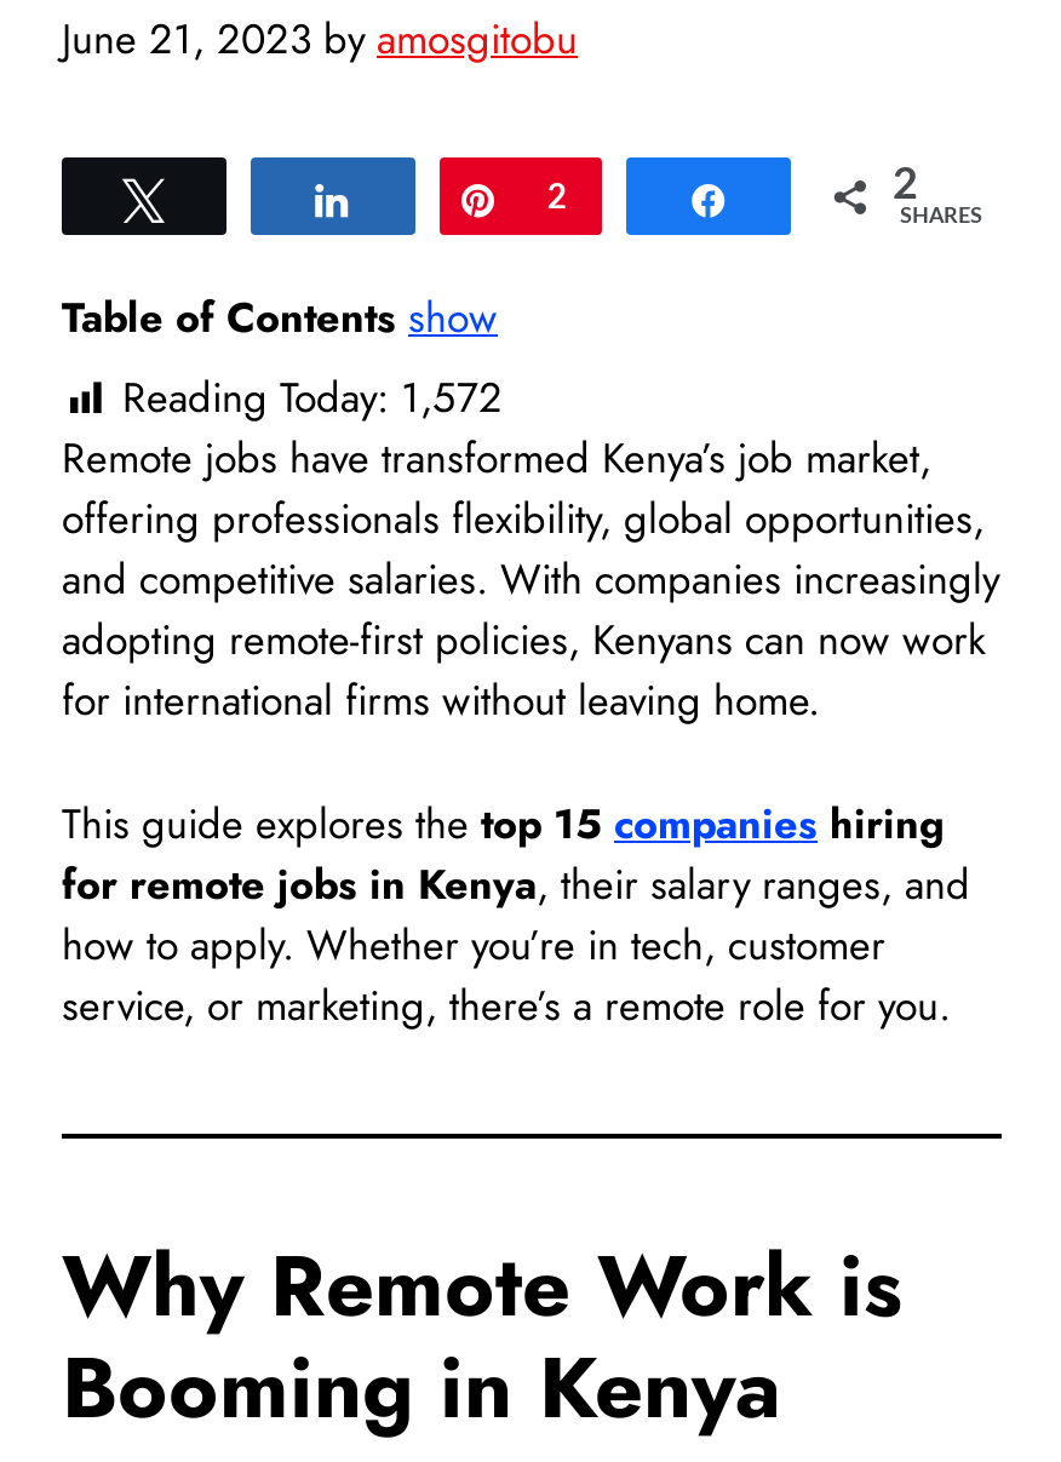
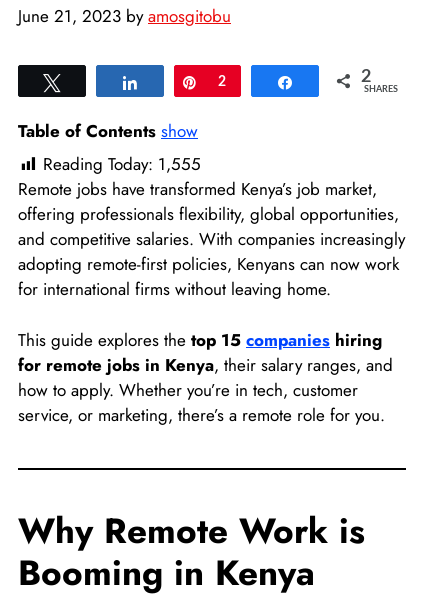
[122,369,503,427] Reading Today: 1,572 -> [43,152,201,176] Reading Today: 1,555

